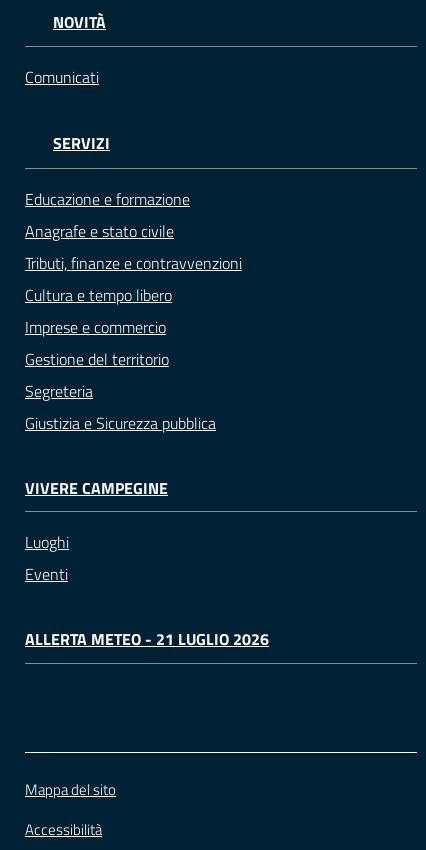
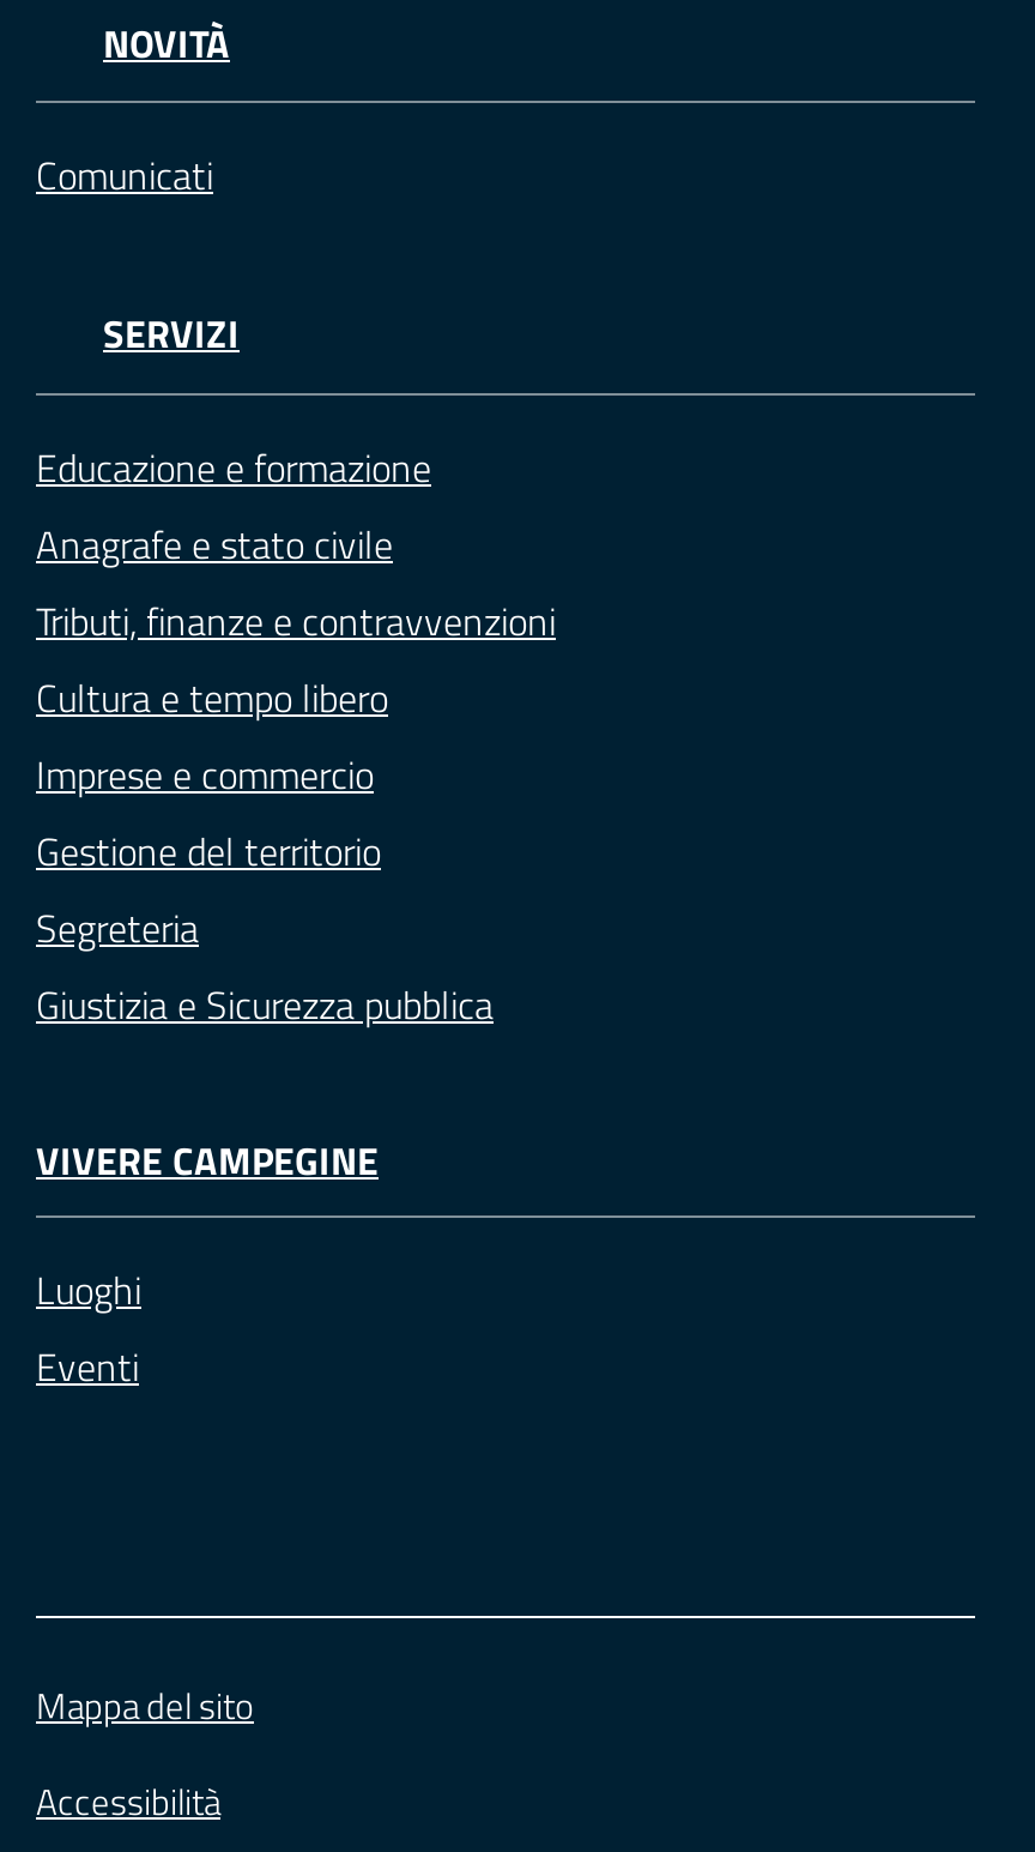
[25,627,269,651] ALLERTA METEO - 21 LUGLIO 2026 -> none

